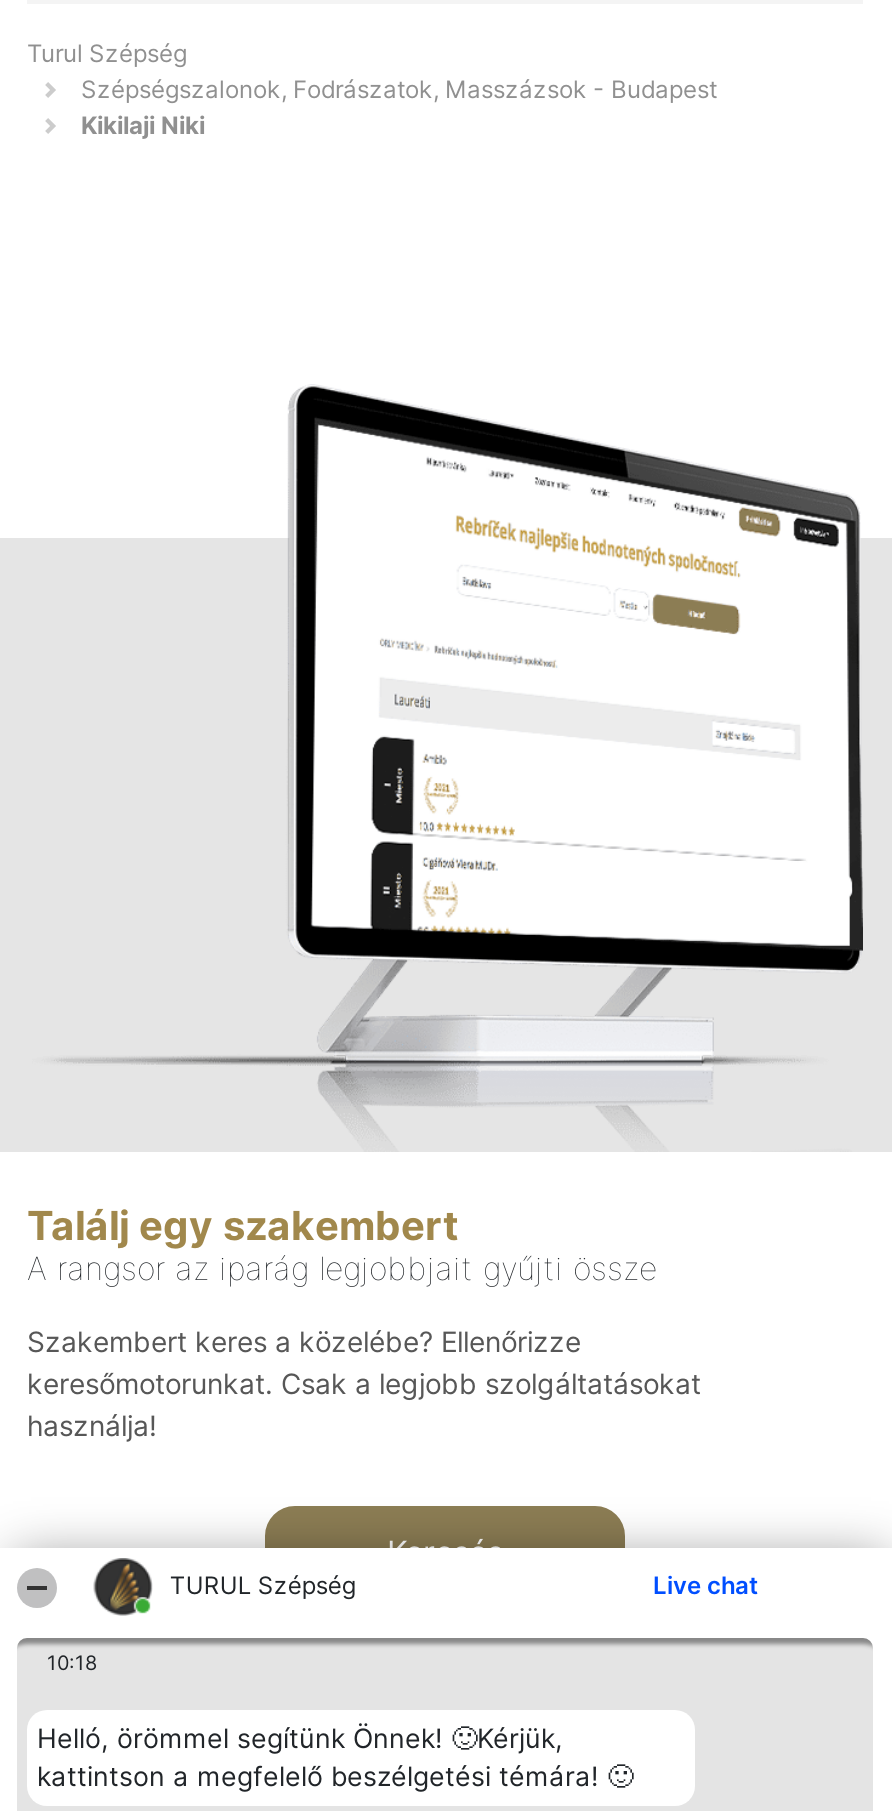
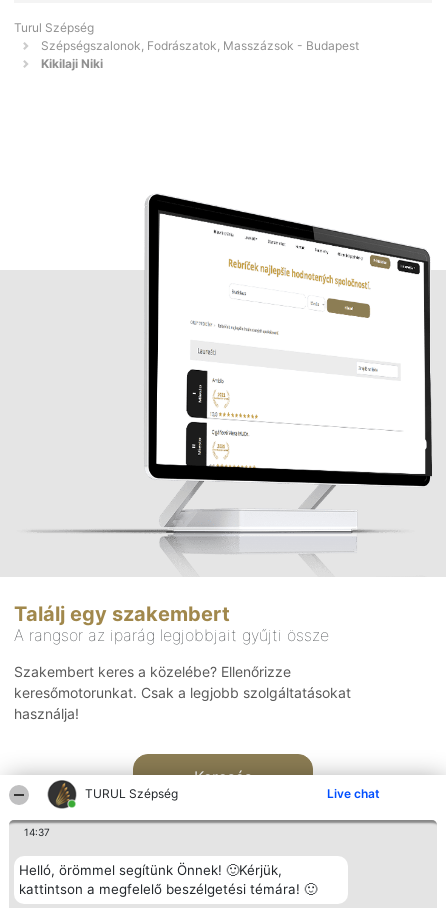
[47,1650,97,1674] 10:18 -> [24,826,50,838] 14:37

